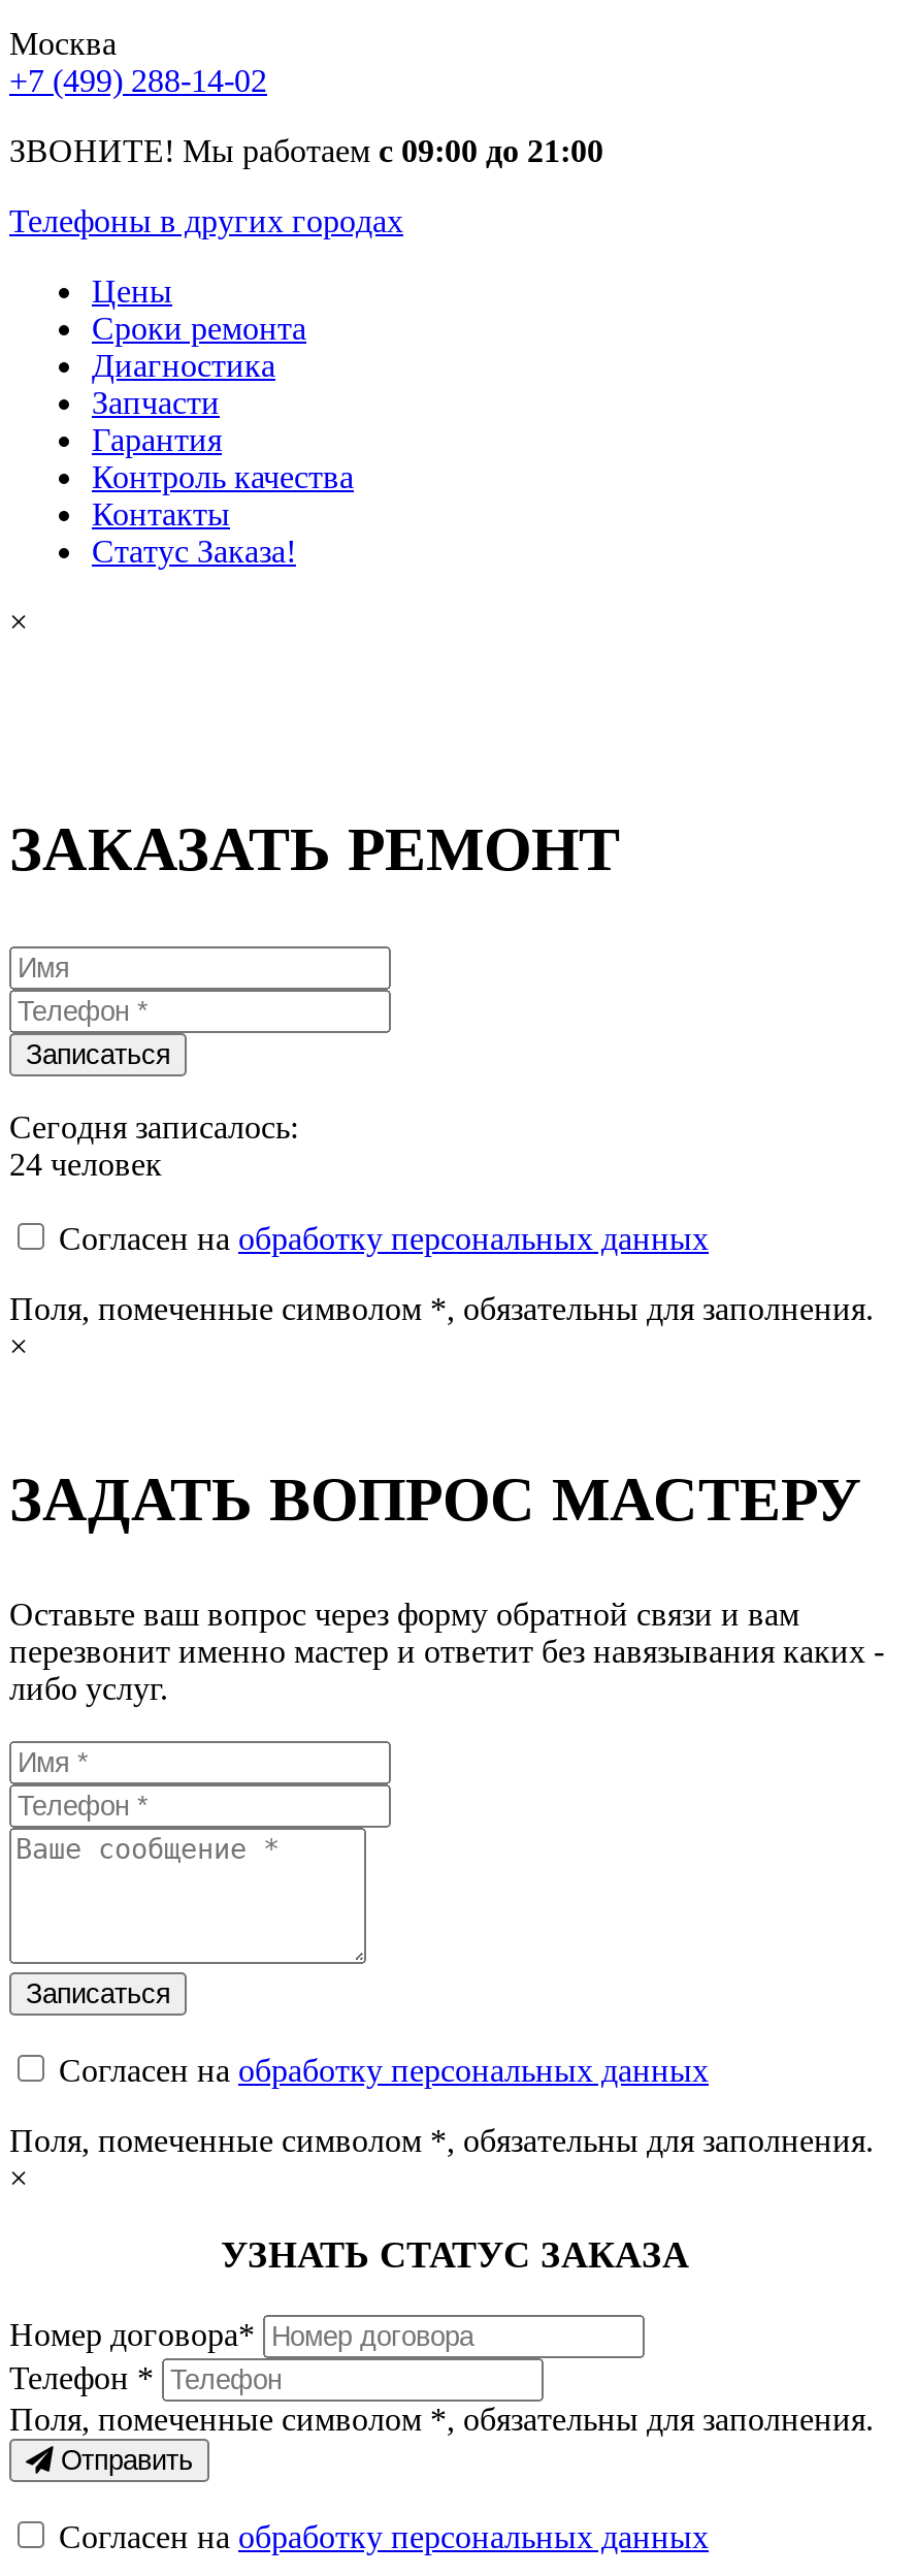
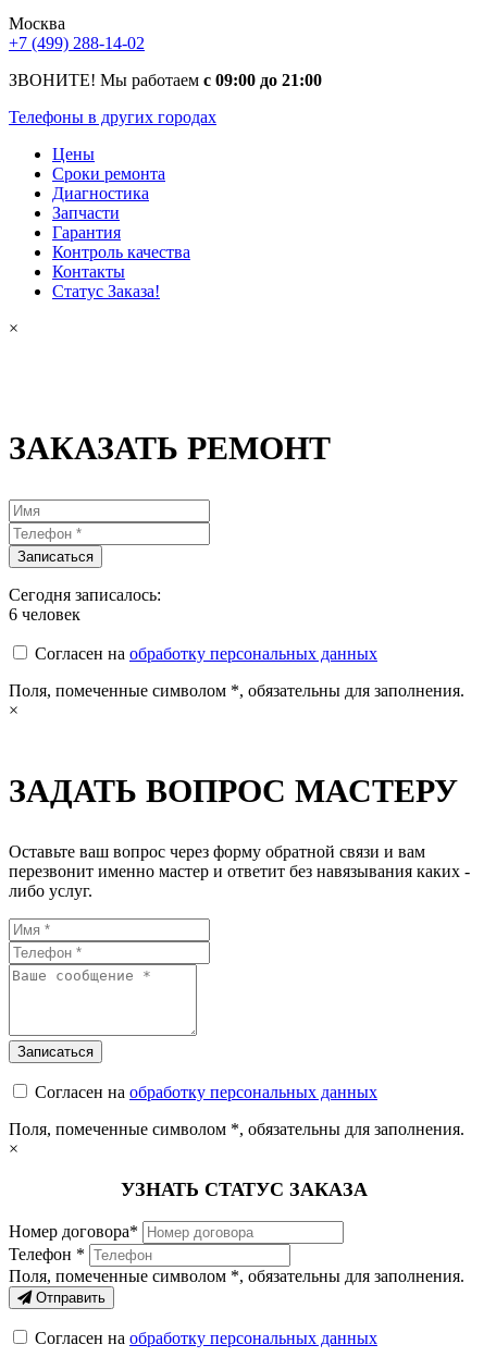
[9,1147,162,1182] 24 человек -> [9,605,80,624] 6 человек

